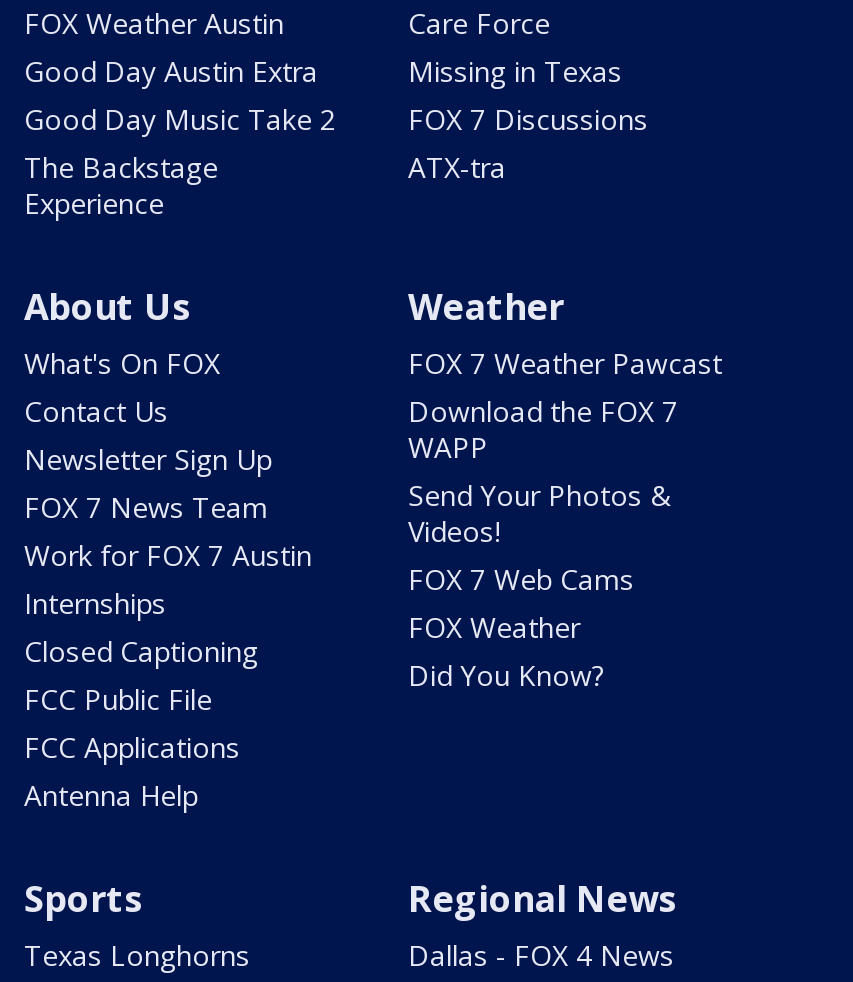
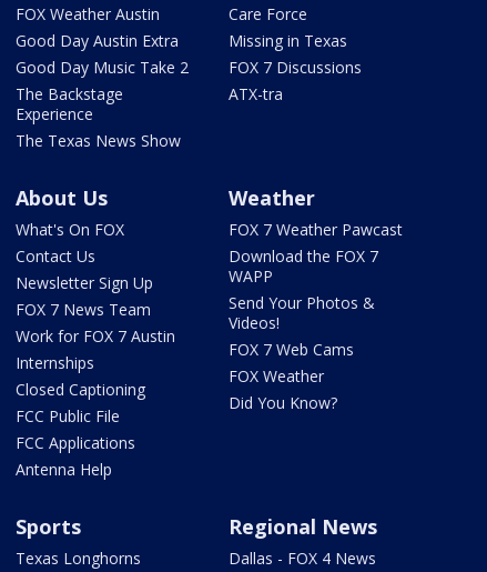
none -> [16,129,181,150] The Texas News Show

